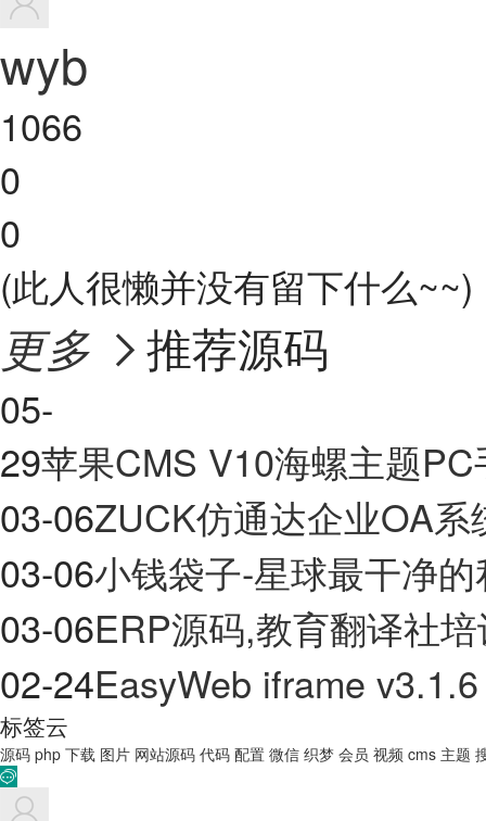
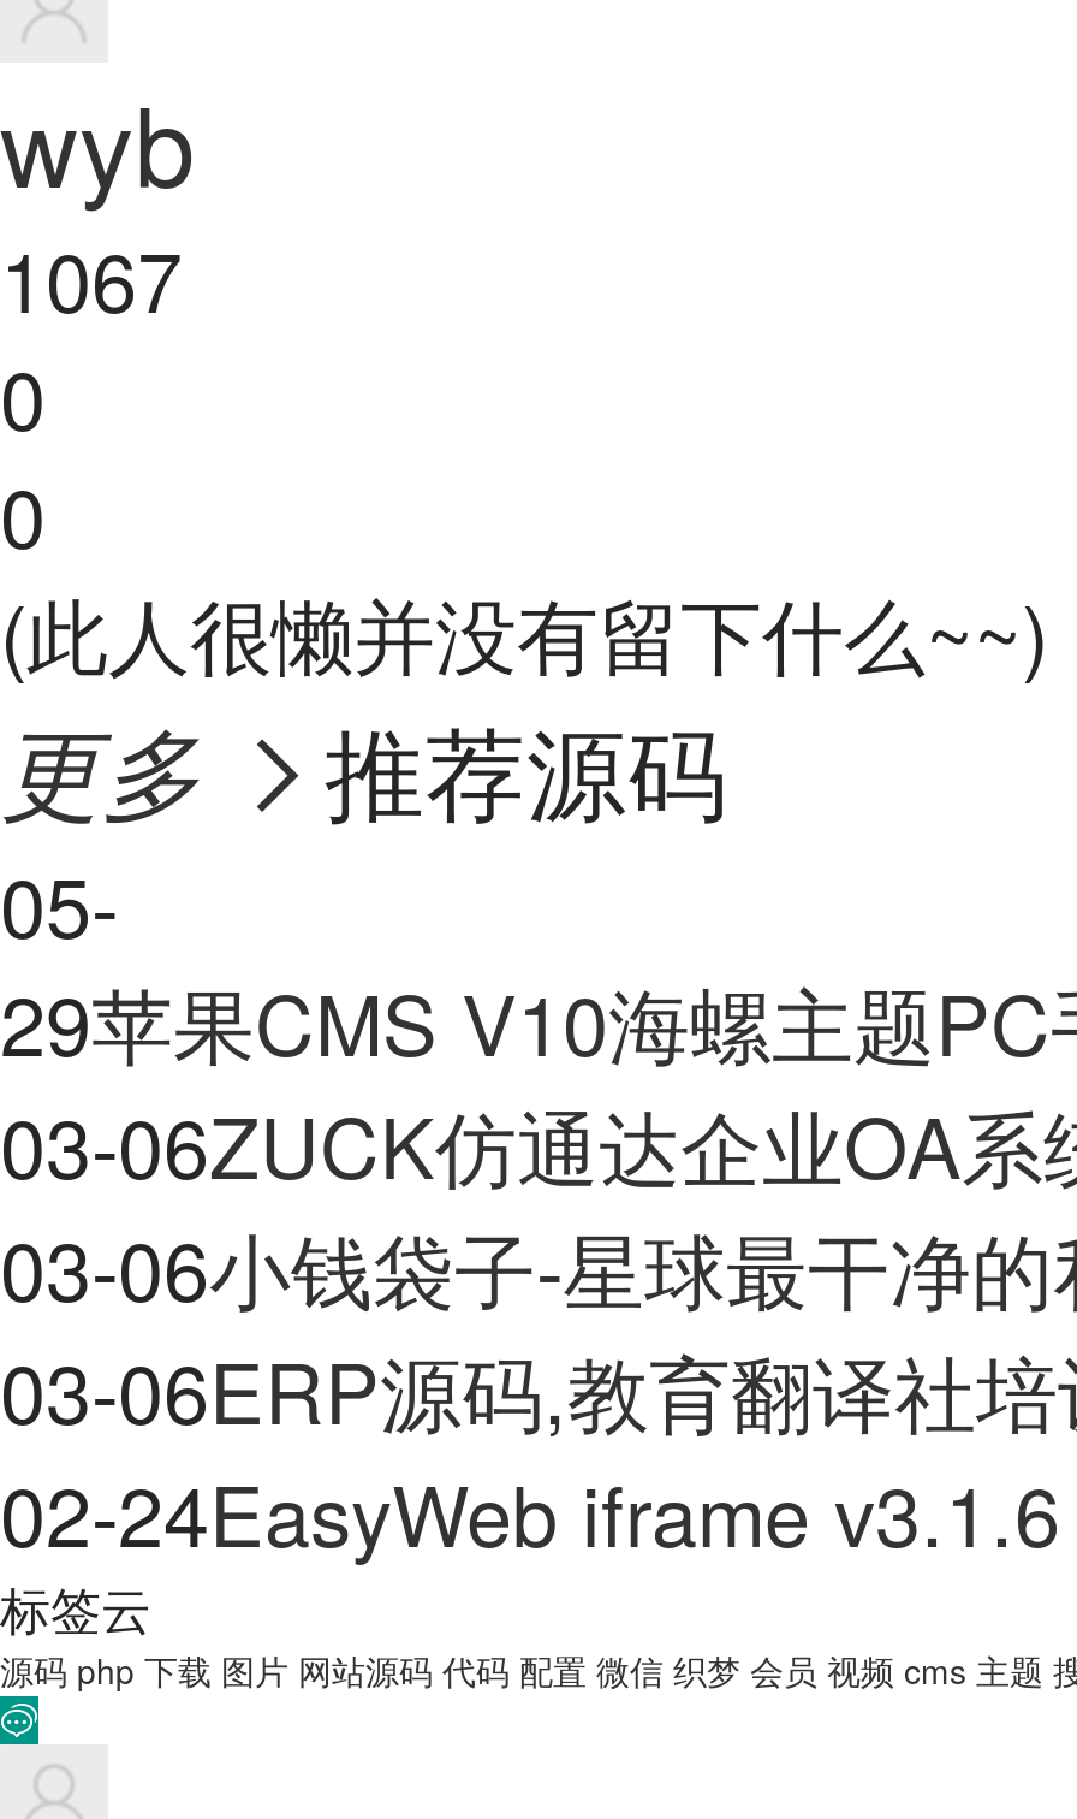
[0,99,82,152] 1066 -> [0,218,183,336] 1067

